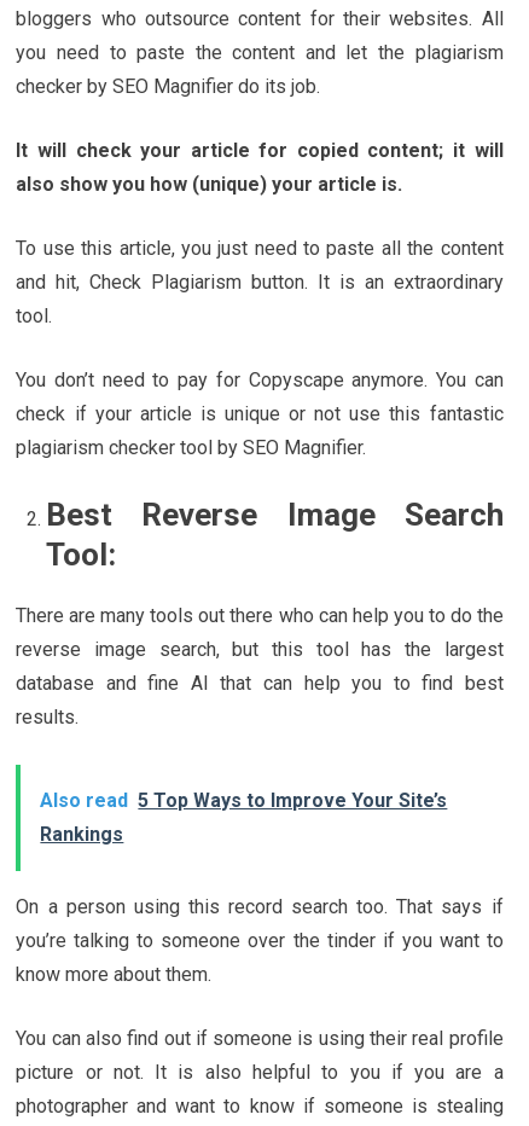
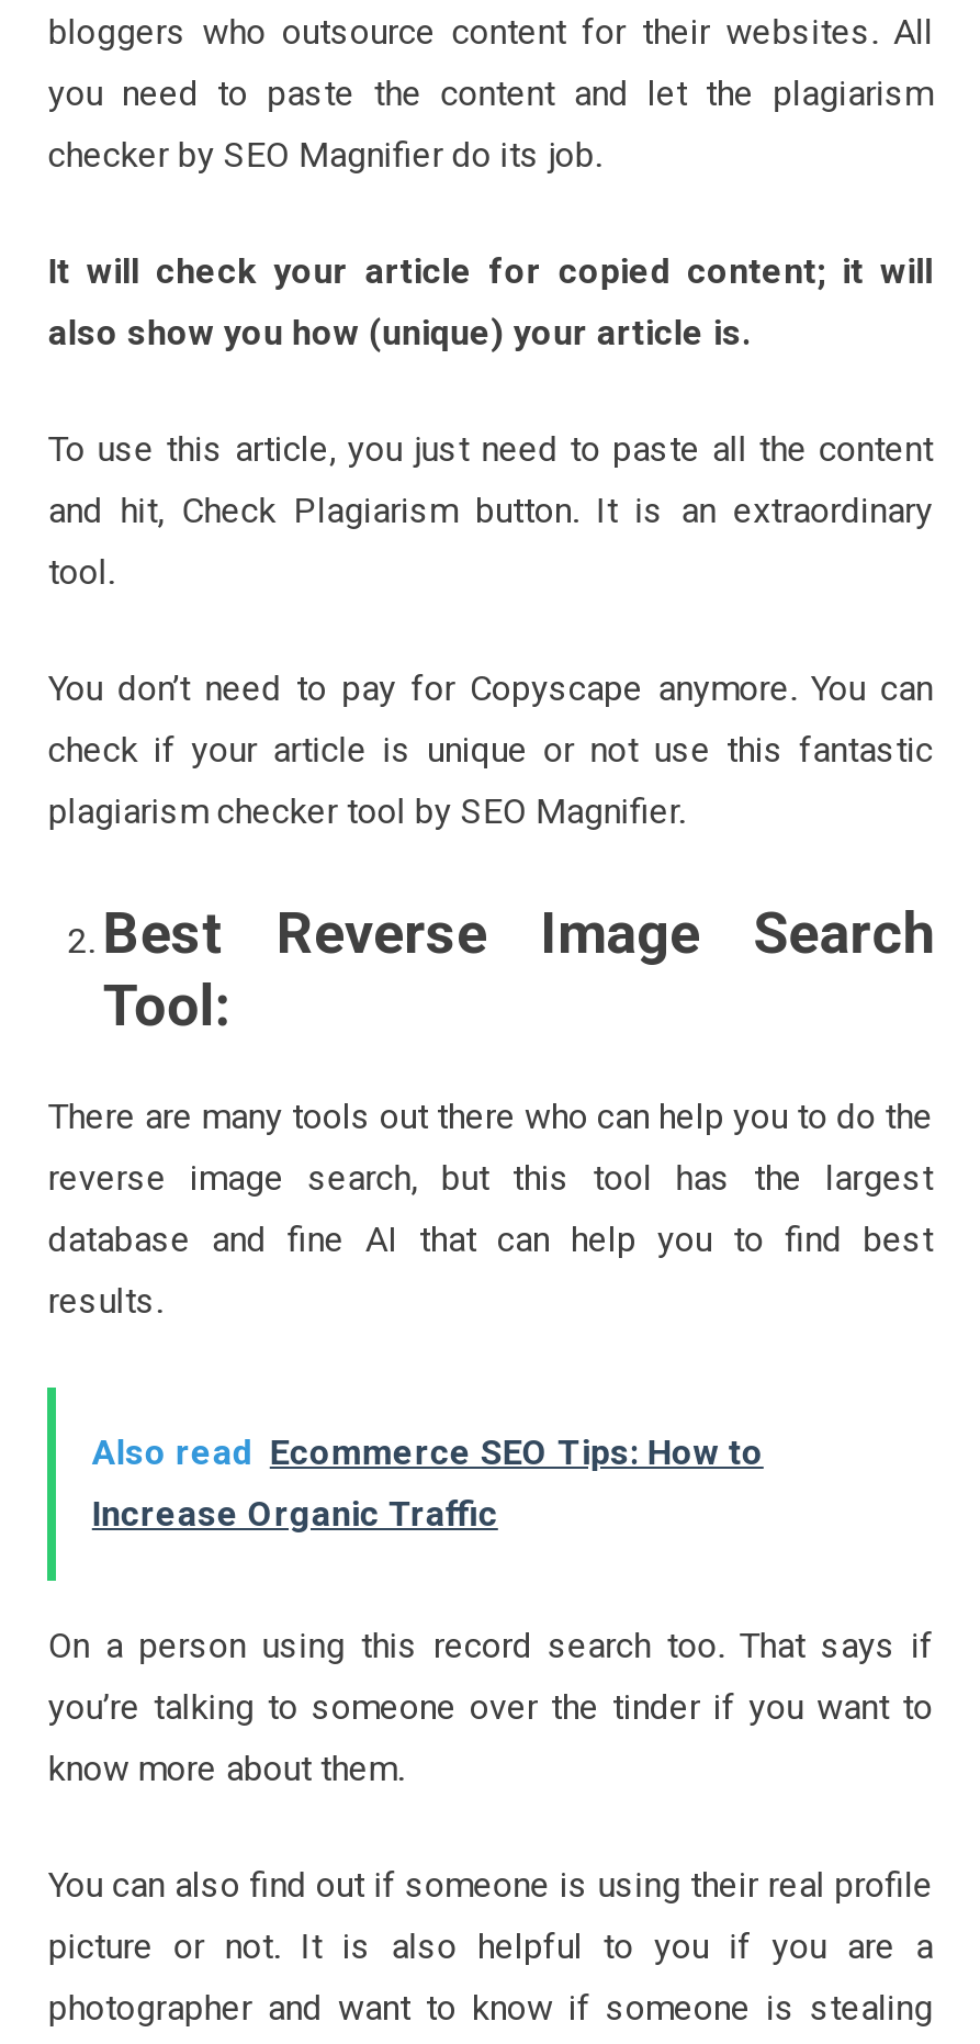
[40,789,447,812] Also read 5 Top Ways to Improve Your Site’s -> [92,1432,764,1474] Also read Ecommerce SEO Tips: How to
[40,823,124,846] Rankings -> [92,1493,498,1535] Increase Organic Traffic

